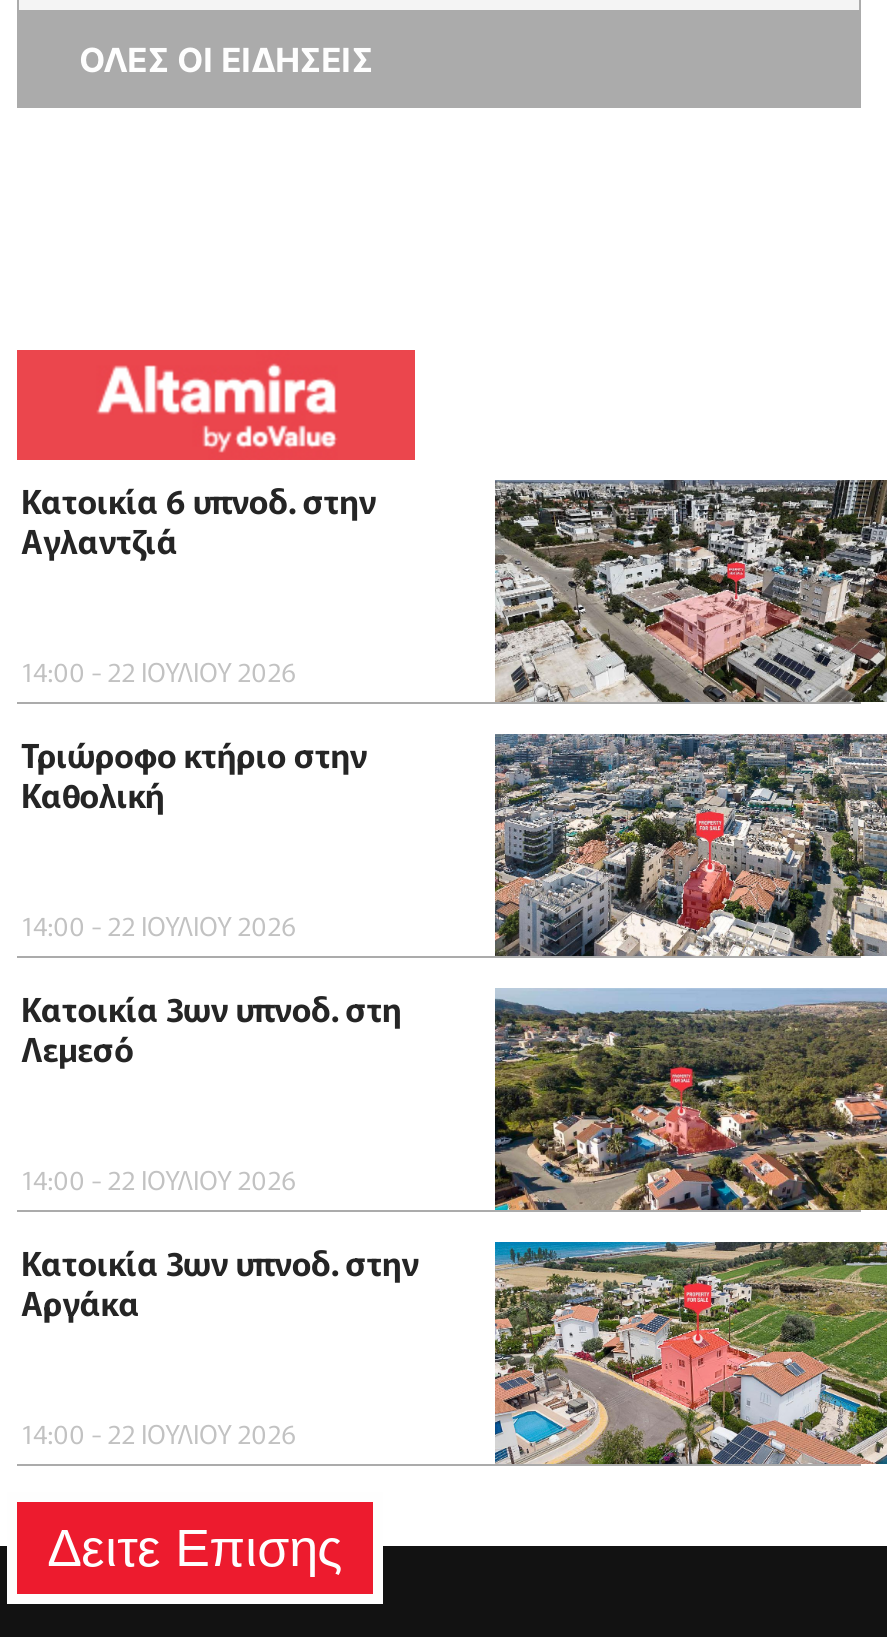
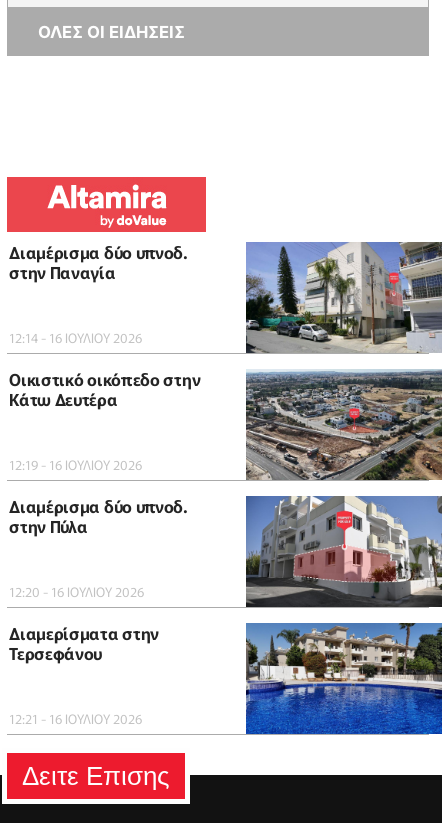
[21,477,376,565] Κατοικία 6 υπνοδ. στην | Αγλαντζιά -> [9,240,187,284] Διαμέρισμα δύο υπνοδ. | στην Παναγία
[493,478,881,704] [image] -> [245,241,439,354] [image]
[21,653,295,691] 14:00 - 22 ΙΟΥΛΙΟΥ 2026 -> [9,328,142,347] 12:14 - 16 ΙΟΥΛΙΟΥ 2026
[21,731,367,819] Τριώροφο κτήριο στην | Καθολική -> [9,367,200,411] Οικιστικό οικόπεδο στην | Κάτω Δευτέρα
[493,732,881,958] [image] -> [246,369,439,481] [image]
[21,907,295,945] 14:00 - 22 ΙΟΥΛΙΟΥ 2026 -> [9,455,142,474] 12:19 - 16 ΙΟΥΛΙΟΥ 2026
[21,985,401,1073] Κατοικία 3ων υπνοδ. στη | Λεμεσό -> [9,494,187,538] Διαμέρισμα δύο υπνοδ. | στην Πύλα
[493,988,881,1212] [image] -> [245,496,439,608] [image]
[21,1160,295,1198] 14:00 - 22 ΙΟΥΛΙΟΥ 2026 -> [9,582,144,601] 12:20 - 16 ΙΟΥΛΙΟΥ 2026
[21,1238,419,1326] Κατοικία 3ων υπνοδ. στην | Αργάκα -> [9,621,159,665] Διαμερίσματα στην | Τερσεφάνου
[493,1240,881,1466] [image] -> [245,622,439,735] [image]
[21,1414,295,1452] 14:00 - 22 ΙΟΥΛΙΟΥ 2026 -> [9,709,142,728] 12:21 - 16 ΙΟΥΛΙΟΥ 2026

